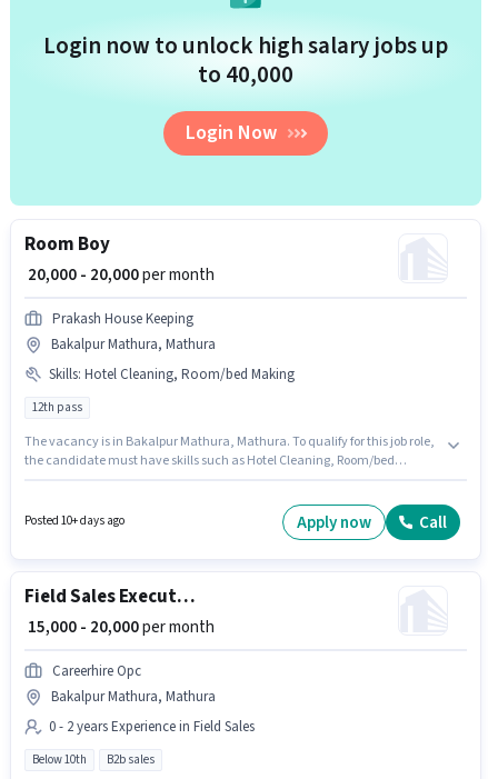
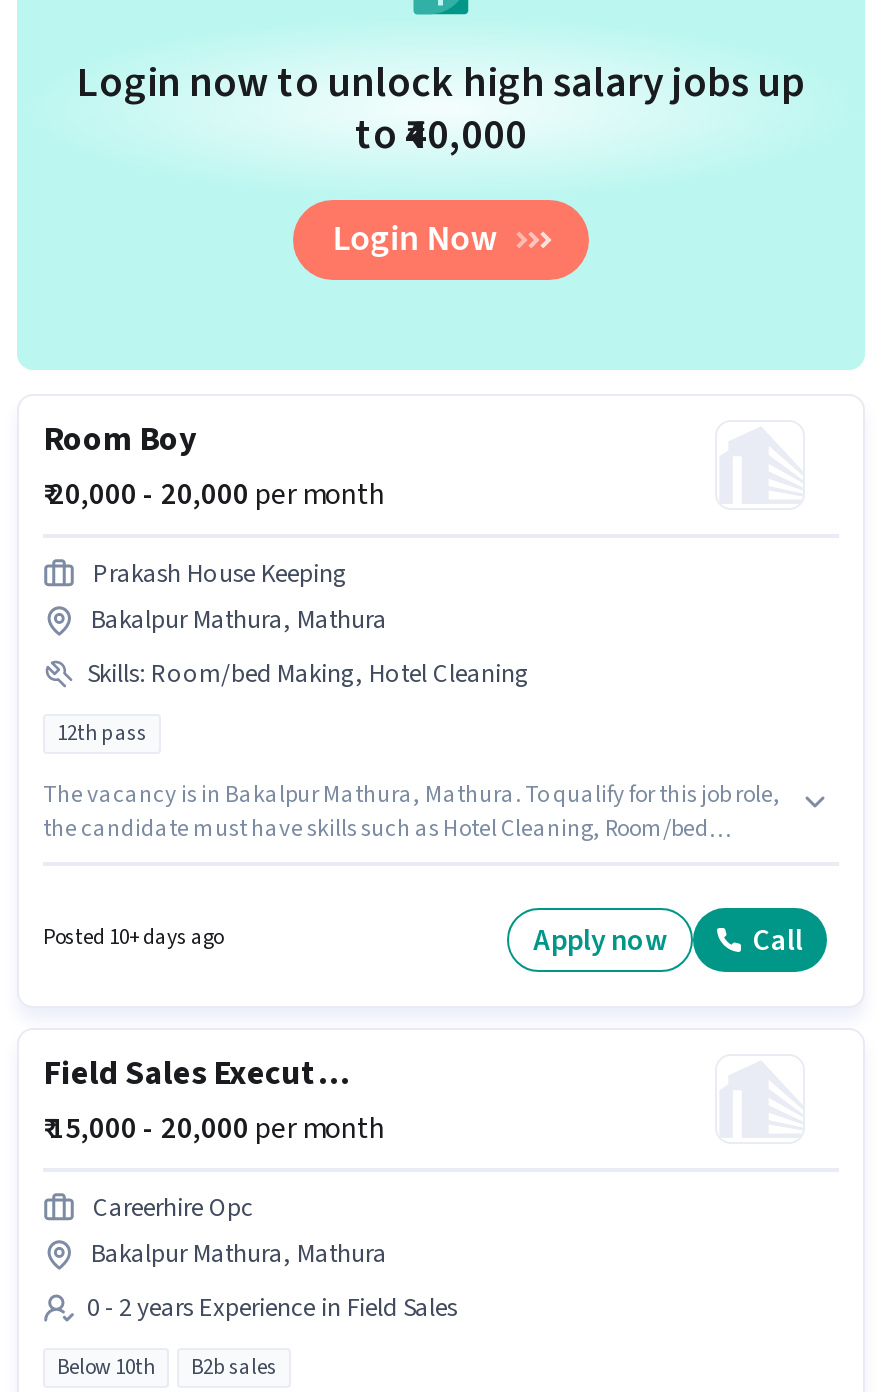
[49,365,295,385] Skills: Hotel Cleaning, Room/bed Making -> [87,657,529,693] Skills: Room/bed Making, Hotel Cleaning

